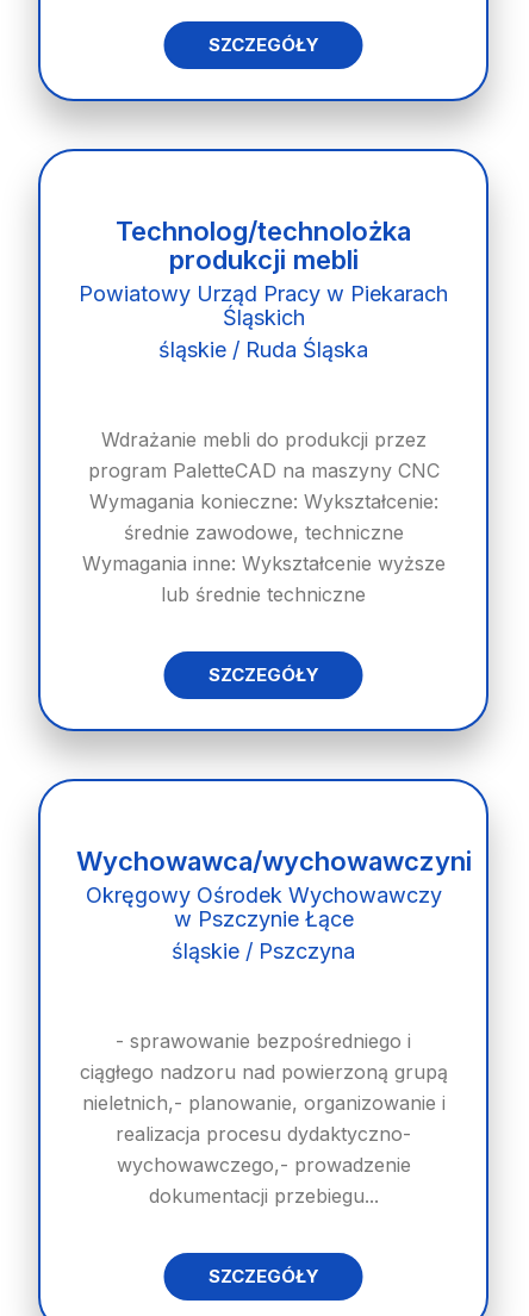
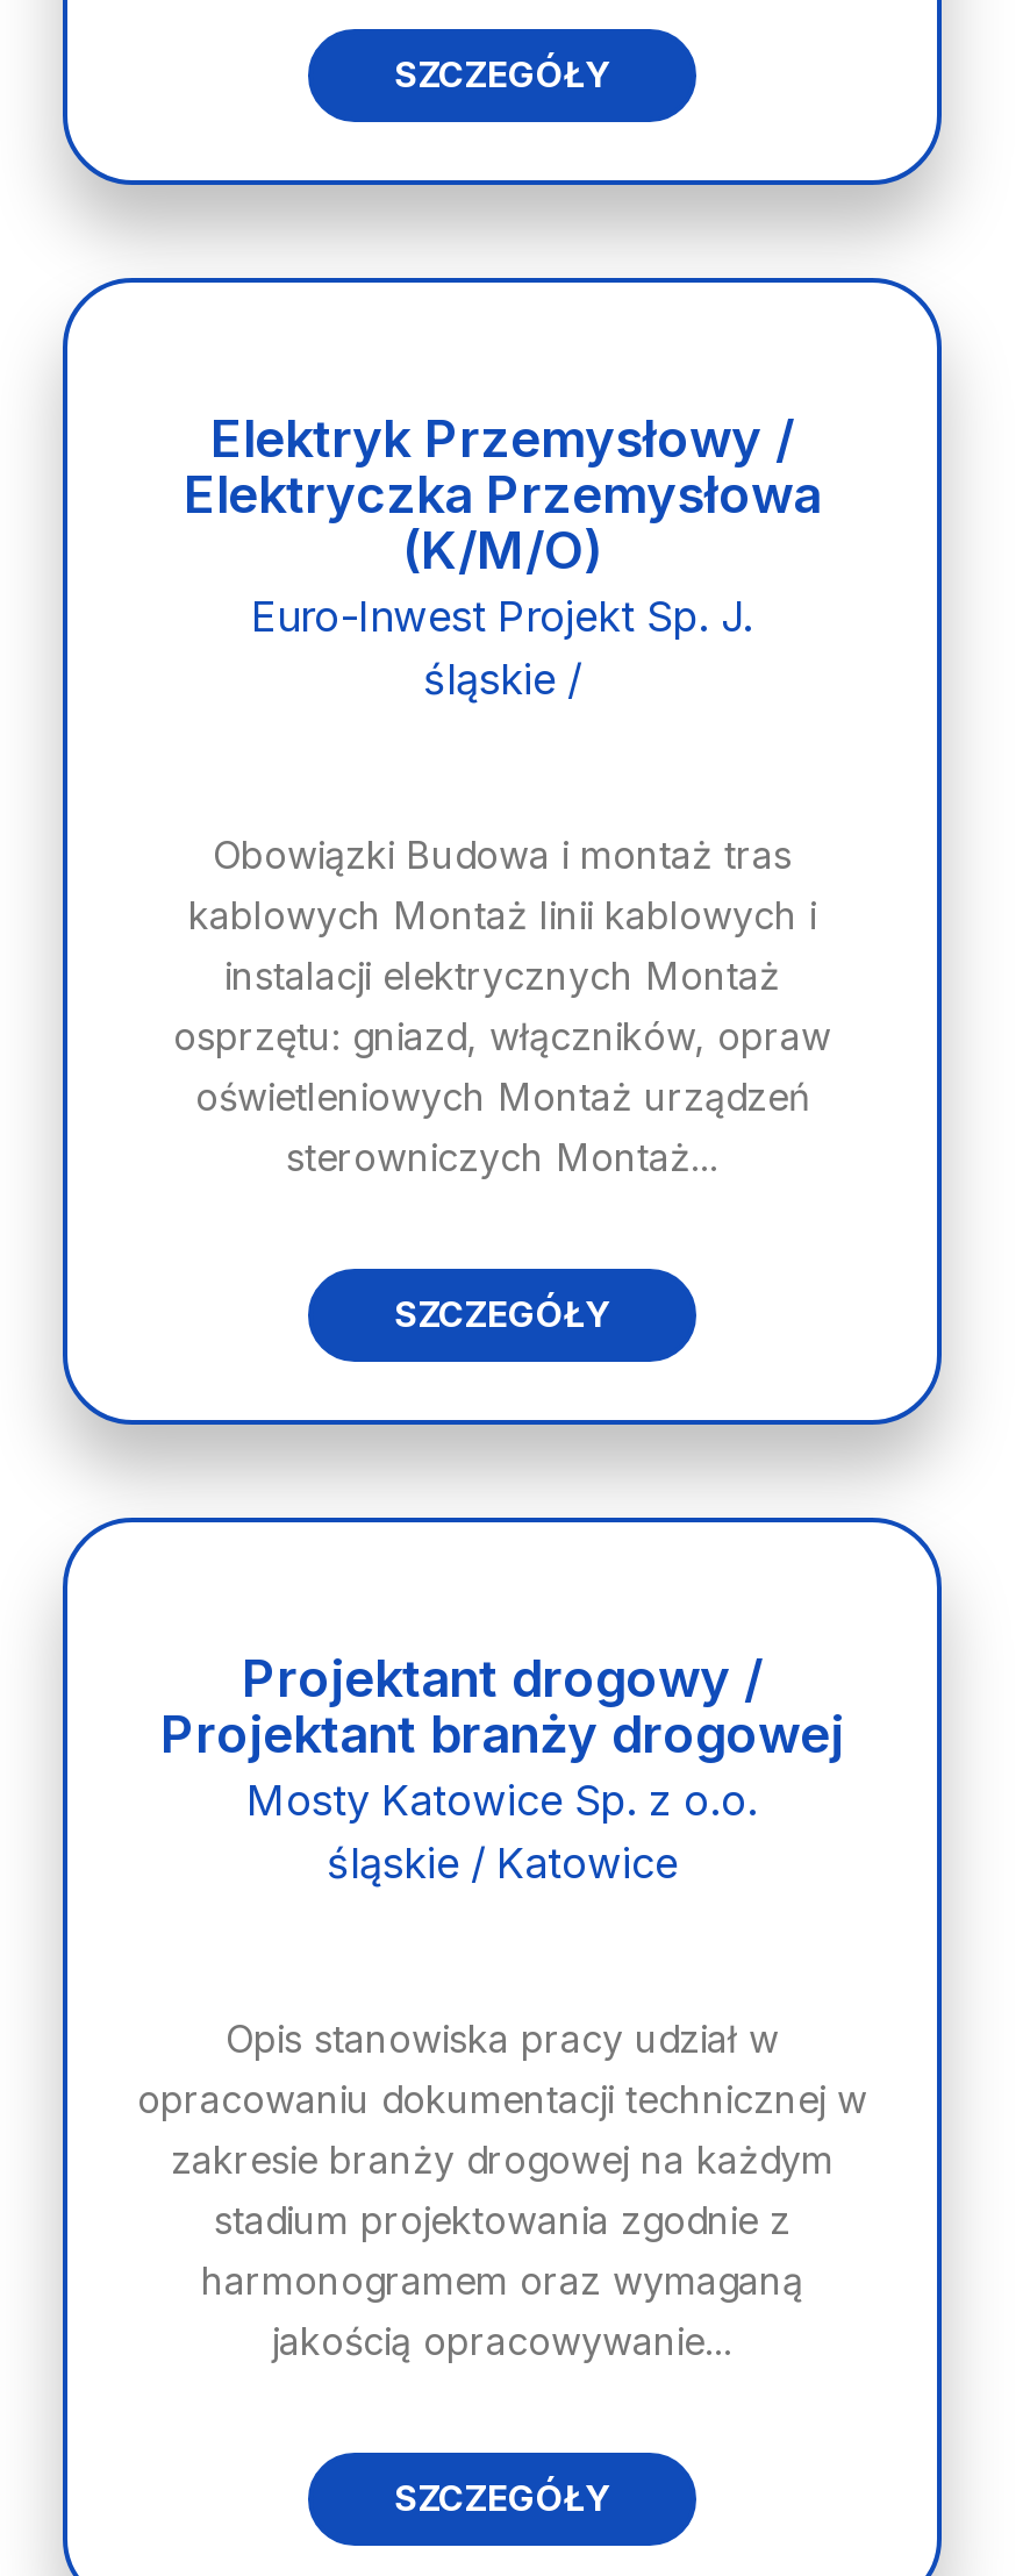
[79,216,448,362] Technolog/technolożka | produkcji mebli | Powiatowy Urząd Pracy w Piekarach | Śląskich | śląskie / Ruda Śląska -> [184,408,821,704] Elektryk Przemysłowy / | Elektryczka Przemysłowa | (K/M/O) | Euro-Inwest Projekt Sp. J. | śląskie /
[82,428,445,606] Wdrażanie mebli do produkcji przez | program PaletteCAD na maszyny CNC | Wymagania konieczne: Wykształcenie: | średnie zawodowe, techniczne | Wymagania inne: Wykształcenie wyższe | lub średnie techniczne -> [173,832,831,1180] Obowiązki Budowa i montaż tras | kablowych Montaż linii kablowych i | instalacji elektrycznych Montaż | osprzętu: gniazd, włączników, opraw | oświetleniowych Montaż urządzeń | sterowniczych Montaż...
[76,846,472,963] Wychowawca/wychowawczyni | Okręgowy Ośrodek Wychowawczy | w Pszczynie Łące | śląskie / Pszczyna -> [160,1648,844,1888] Projektant drogowy / | Projektant branży drogowej | Mosty Katowice Sp. z o.o. | śląskie / Katowice
[79,1029,447,1208] - sprawowanie bezpośredniego i | ciągłego nadzoru nad powierzoną grupą | nieletnich,- planowanie, organizowanie i | realizacja procesu dydaktyczno- | wychowawczego,- prowadzenie | dokumentacji przebiegu... -> [137,2015,867,2364] Opis stanowiska pracy udział w | opracowaniu dokumentacji technicznej w | zakresie branży drogowej na każdym | stadium projektowania zgodnie z | harmonogramem oraz wymaganą | jakością opracowywanie...

